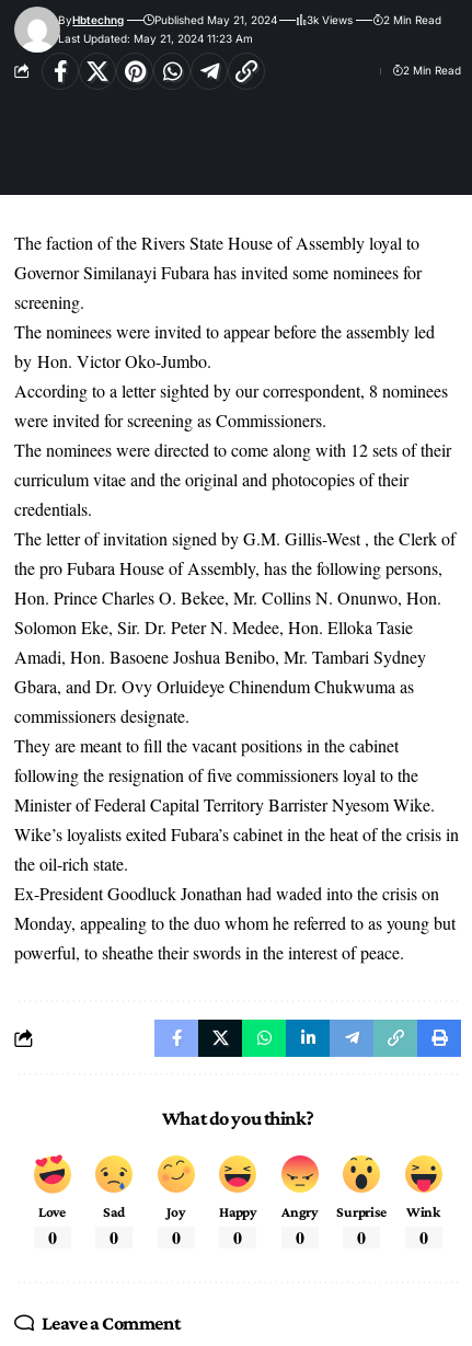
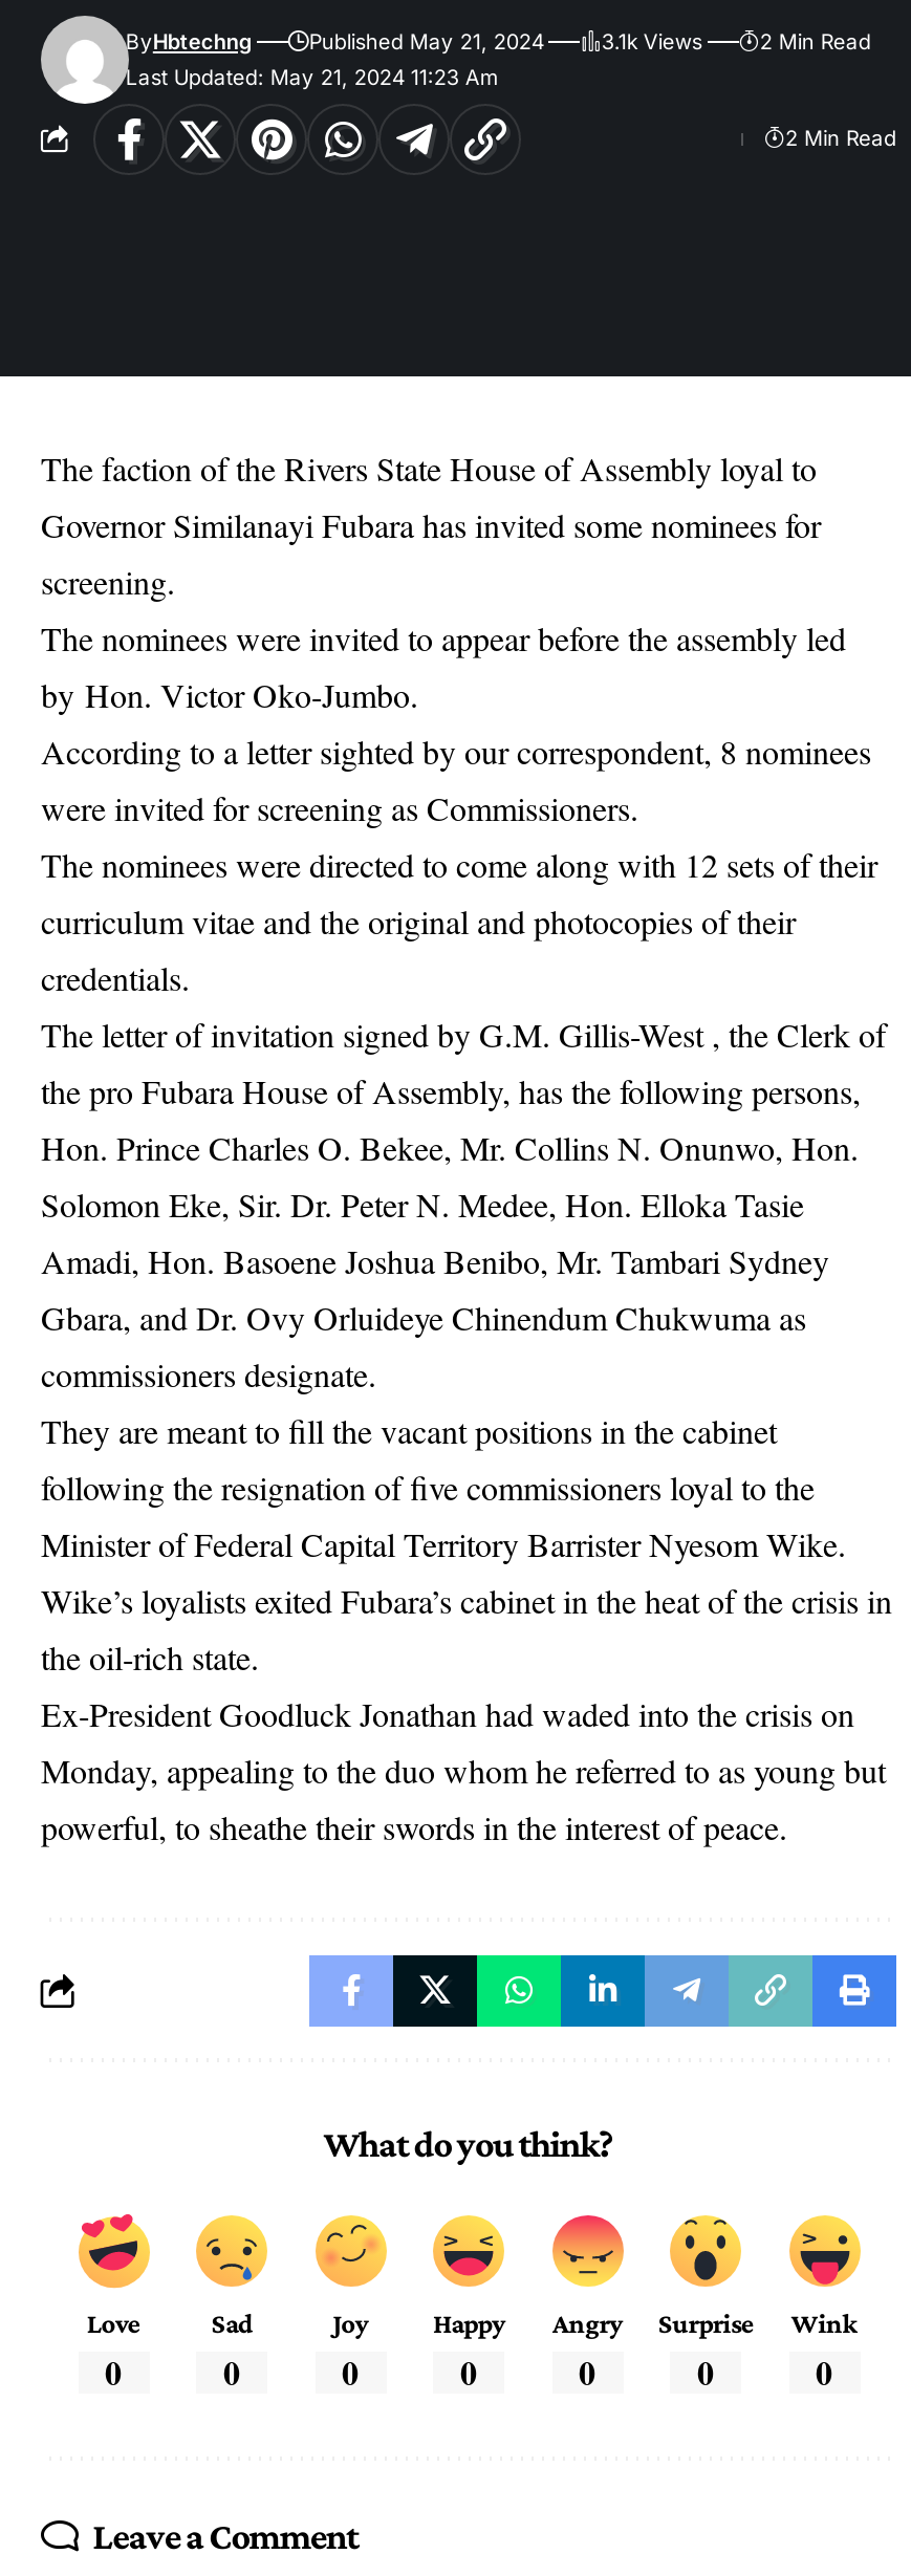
[307,13,353,26] 3k Views -> [602,27,702,53] 3.1k Views

